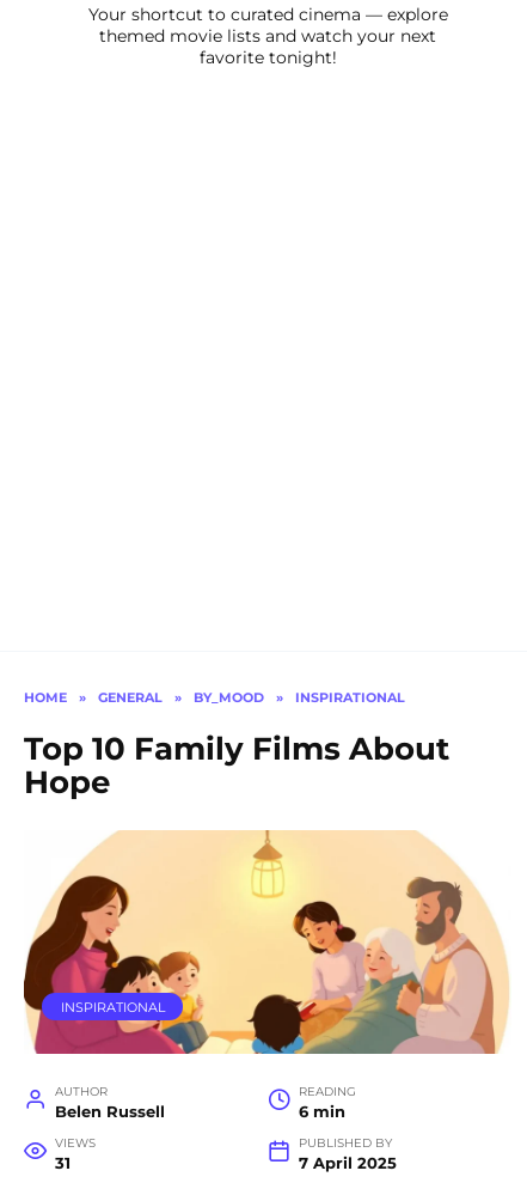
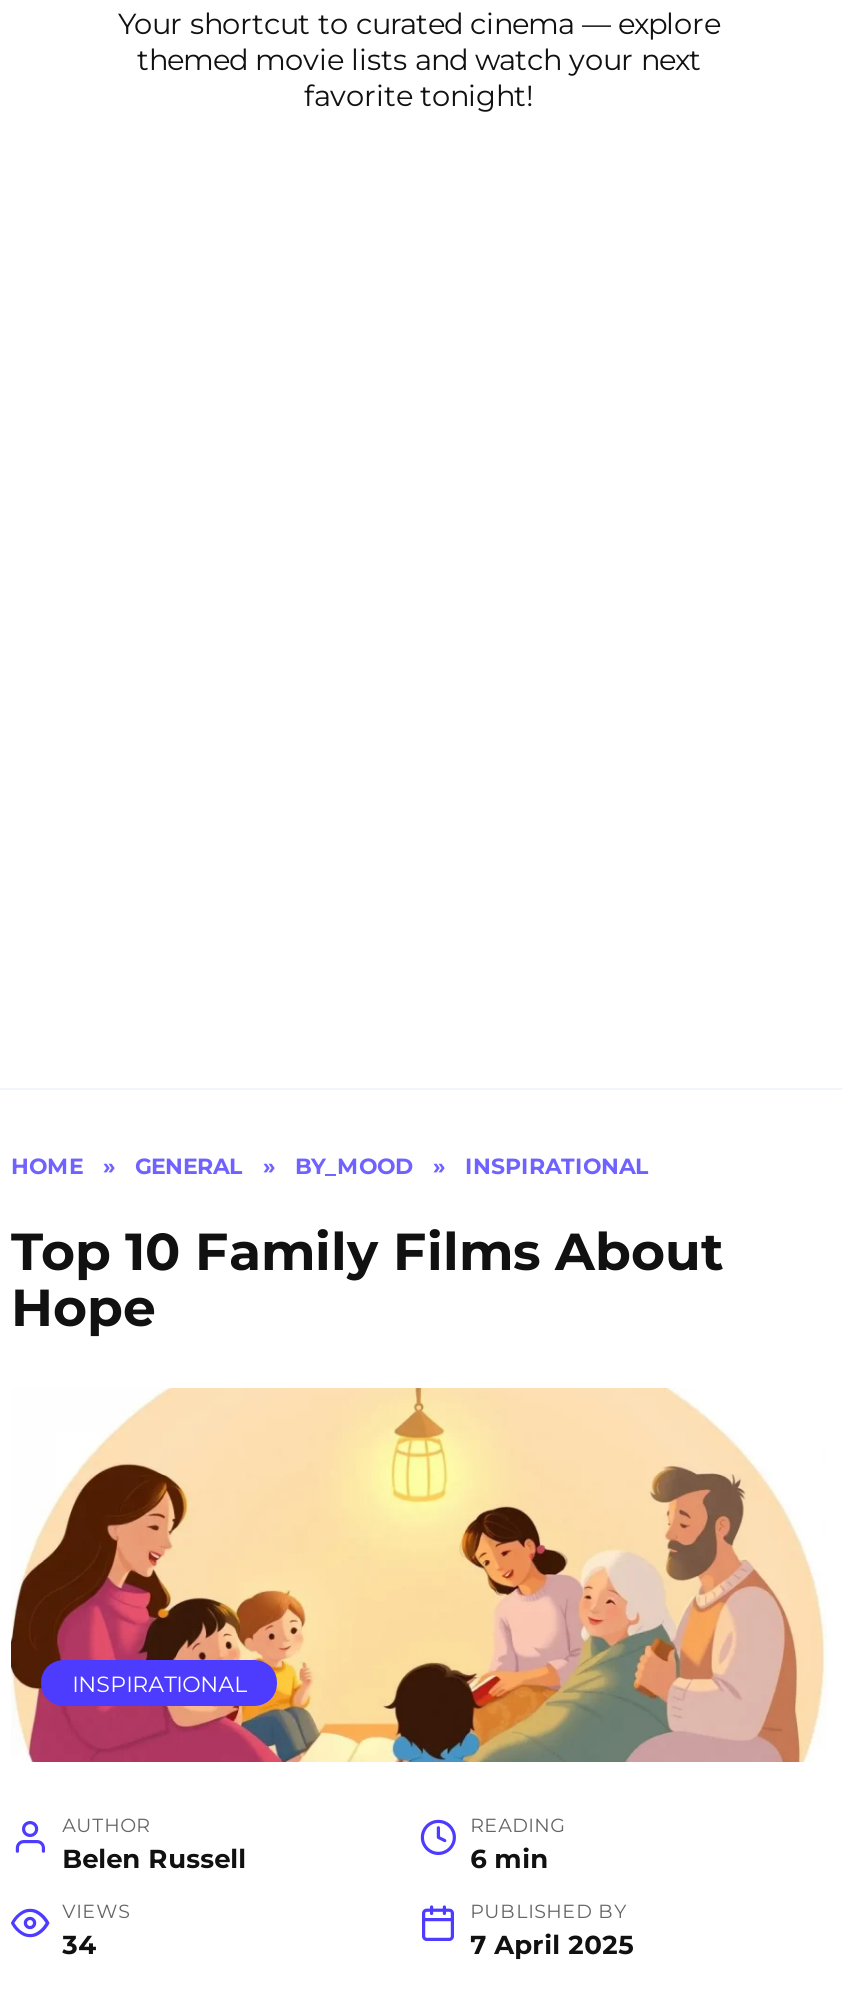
[54,1155,70,1173] 31 -> [62,1931,96,1961] 34

